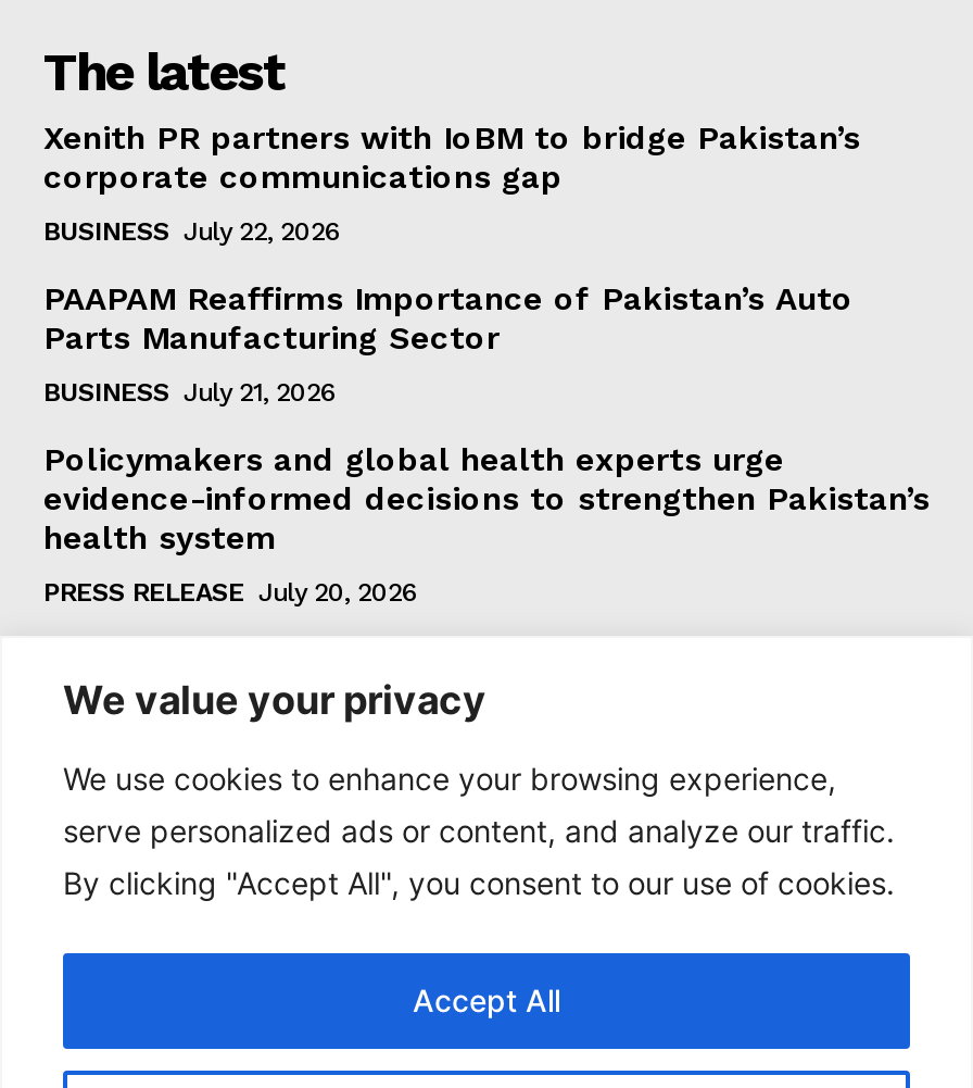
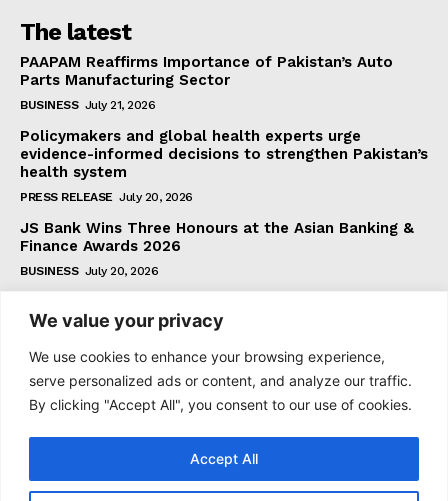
[43,119,860,247] Xenith PR partners with IoBM to bridge Pakistan’s | corporate communications gap | BUSINESS July 22, 2026 -> none
moved [43,280,930,608] -> [20,53,428,204]: PAAPAM Reaffirms Importance of Pakistan’s Auto | Parts Manufacturing Sector | BUSINESS July 21, 2026 | Policymakers and global health experts urge | evidence-informed decisions to strengthen Pakistan’s | health system | PRESS RELEASE July 20, 2026
none -> [20,219,414,278] JS Bank Wins Three Honours at the Asian Banking & | Finance Awards 2026 | BUSINESS July 20, 2026

